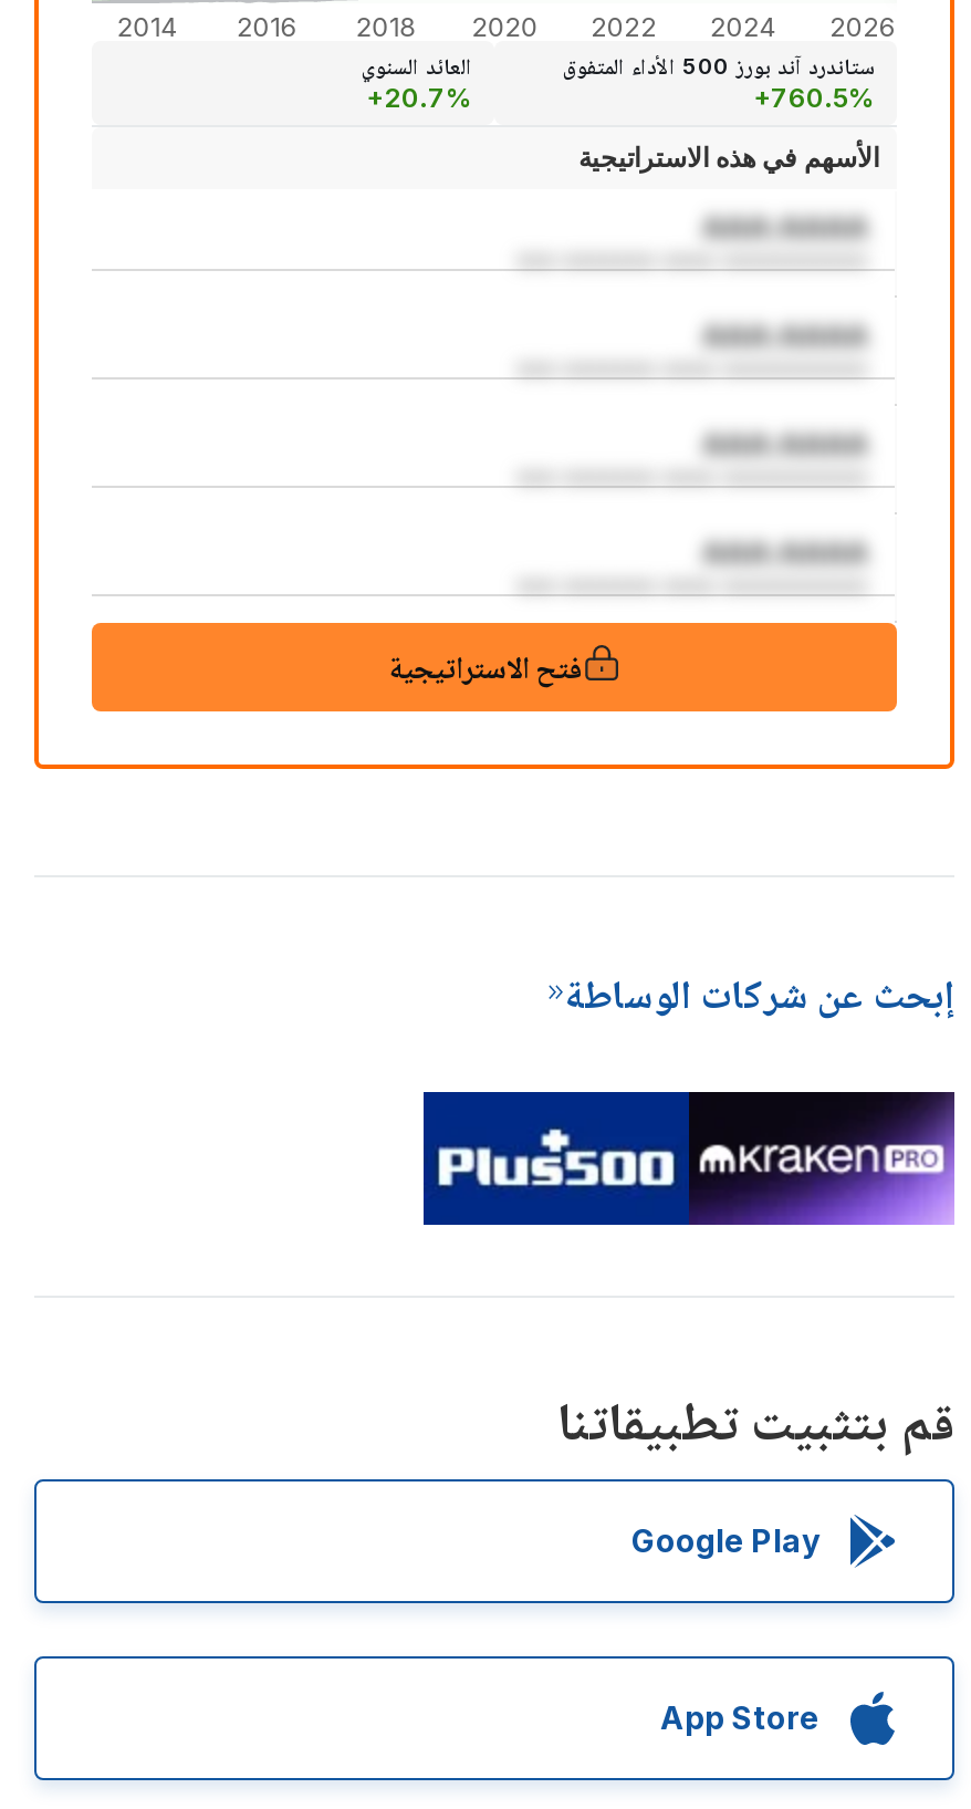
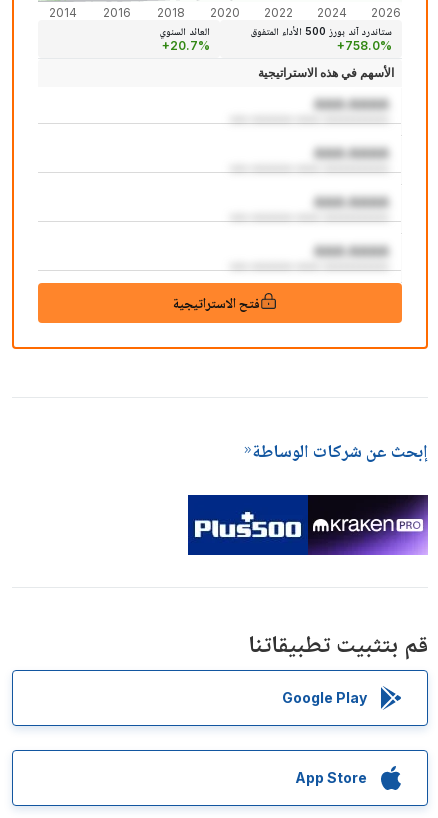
[753,80,875,114] +760.5% -> [337,38,392,53] +758.0%

